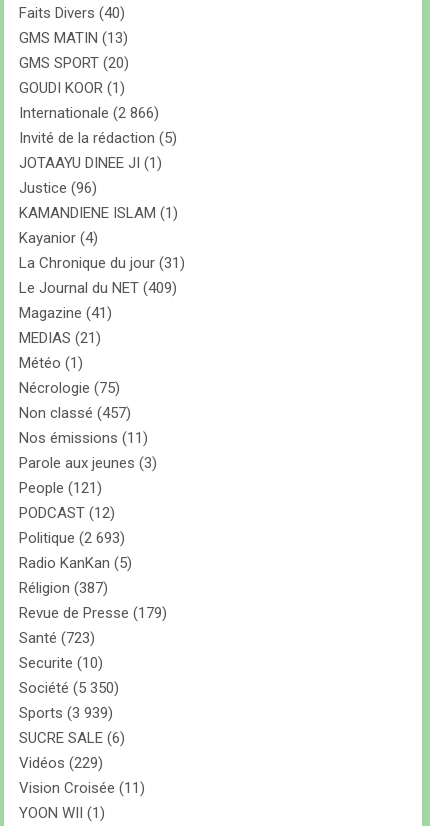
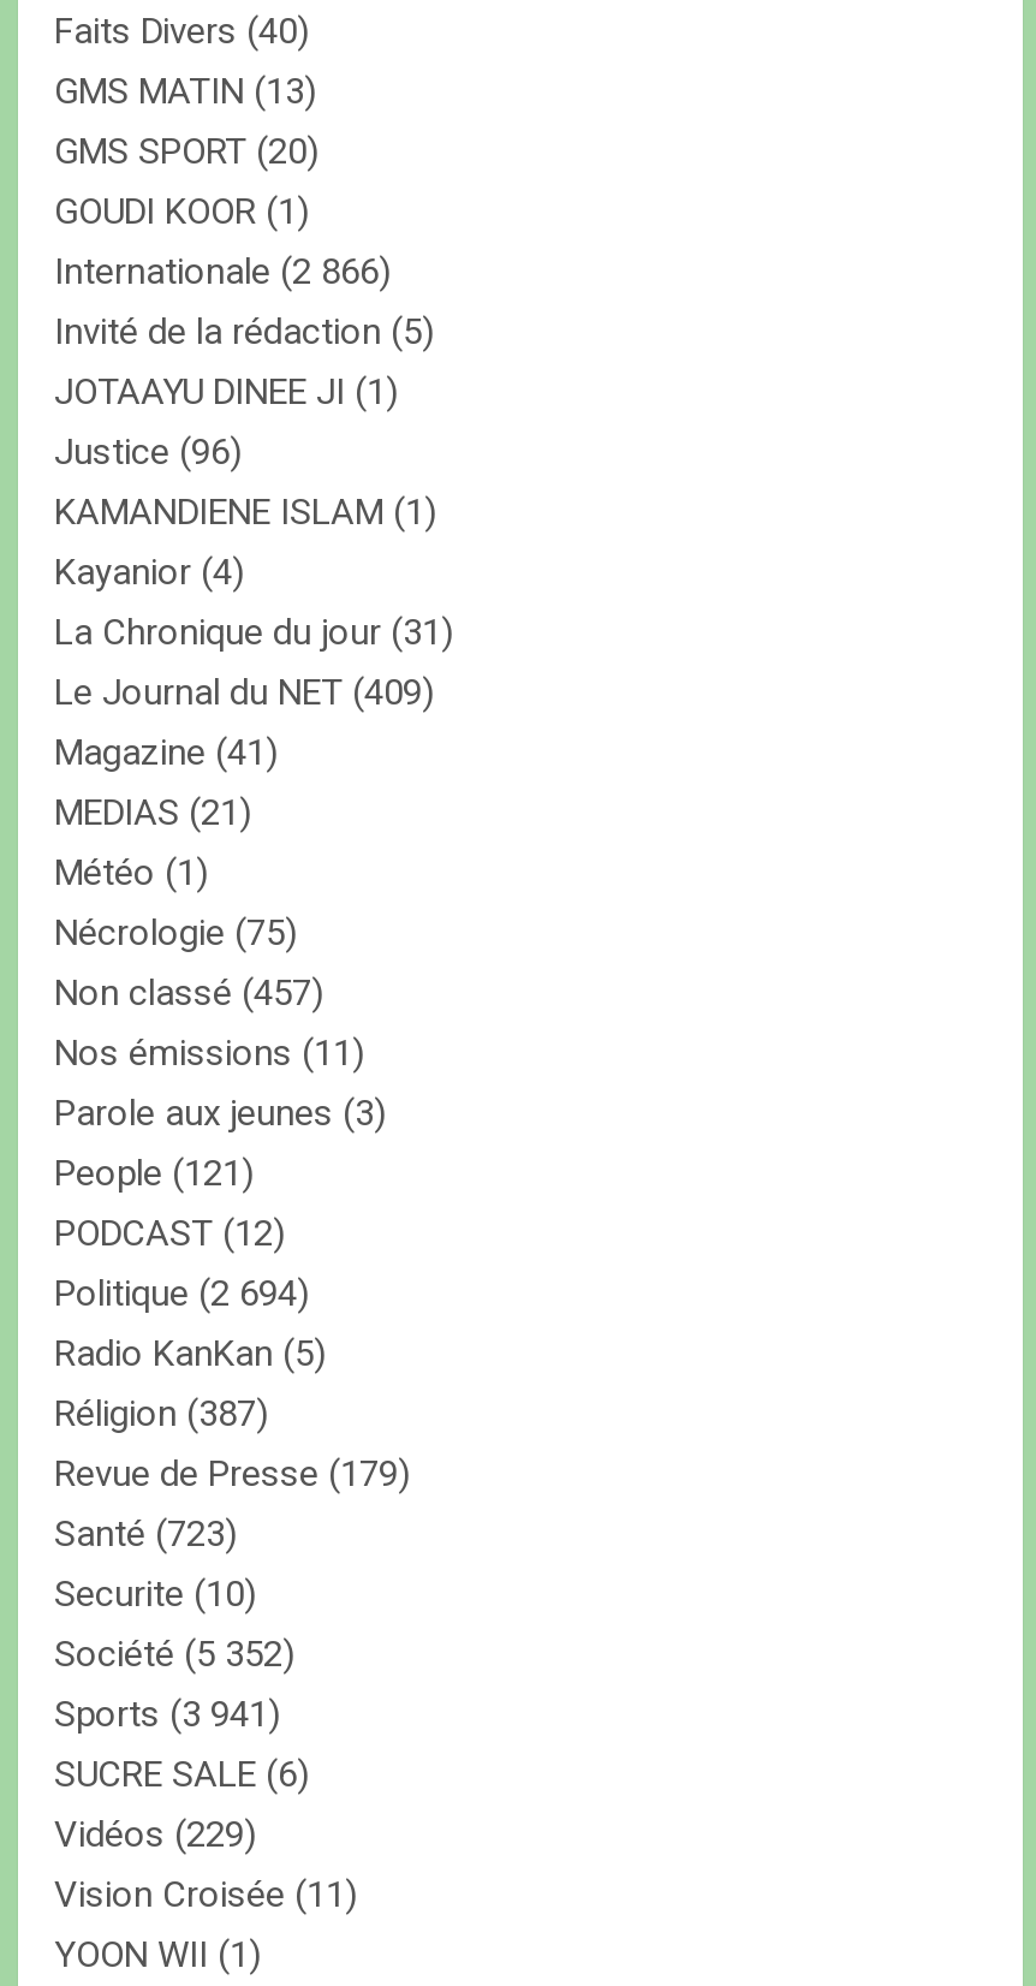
[19,529,125,547] Politique (2 693) -> [54,1272,309,1315] Politique (2 694)
[19,679,119,697] Société (5 350) -> [54,1633,294,1676] Société (5 352)
[19,704,113,722] Sports (3 939) -> [54,1693,280,1736] Sports (3 941)

